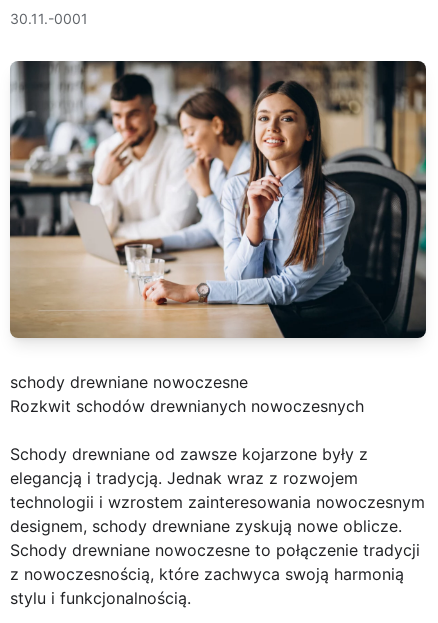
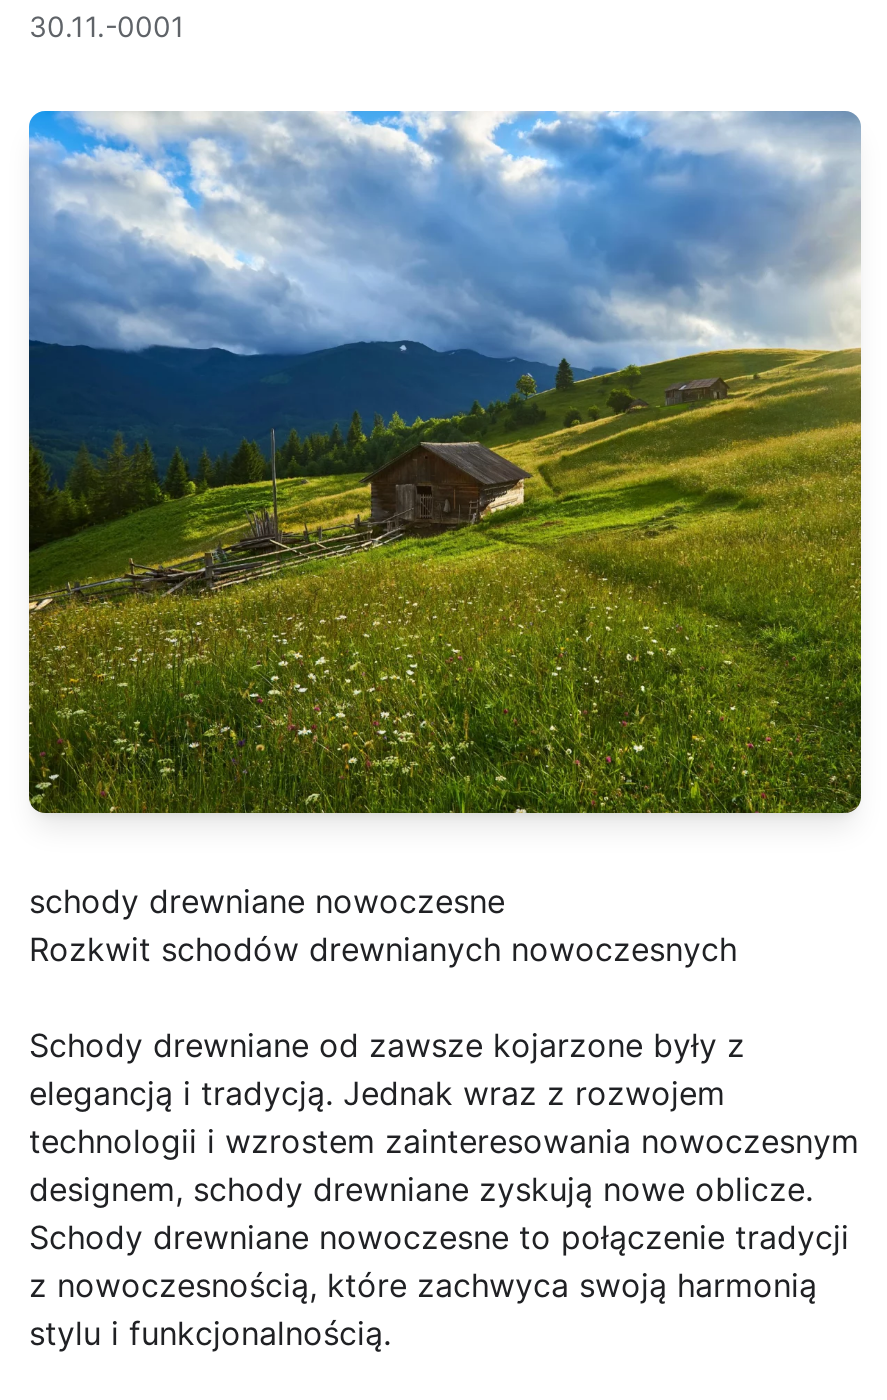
[10,60,427,339] [image] -> [27,109,863,815] [image]

